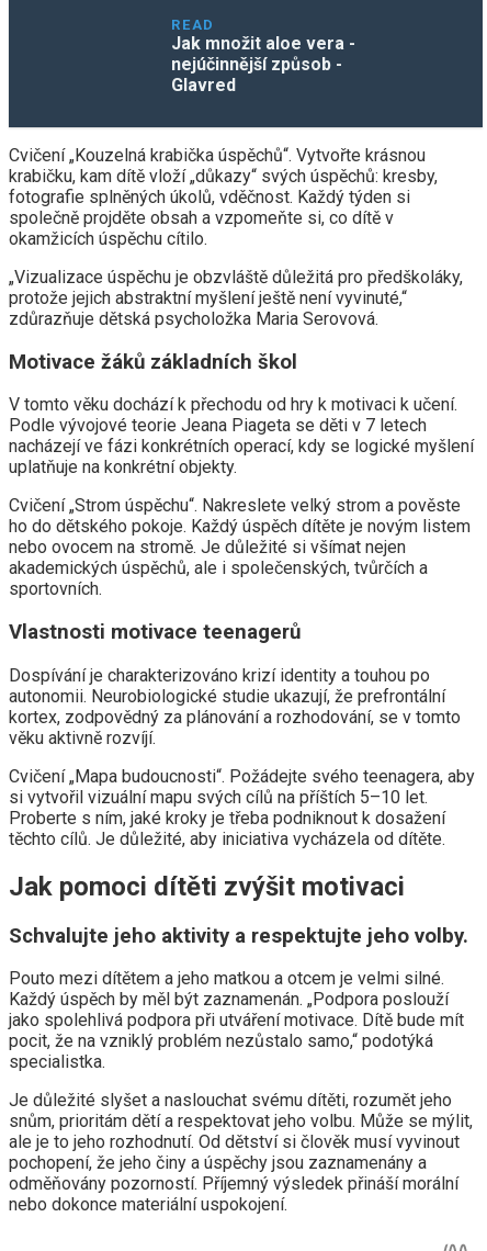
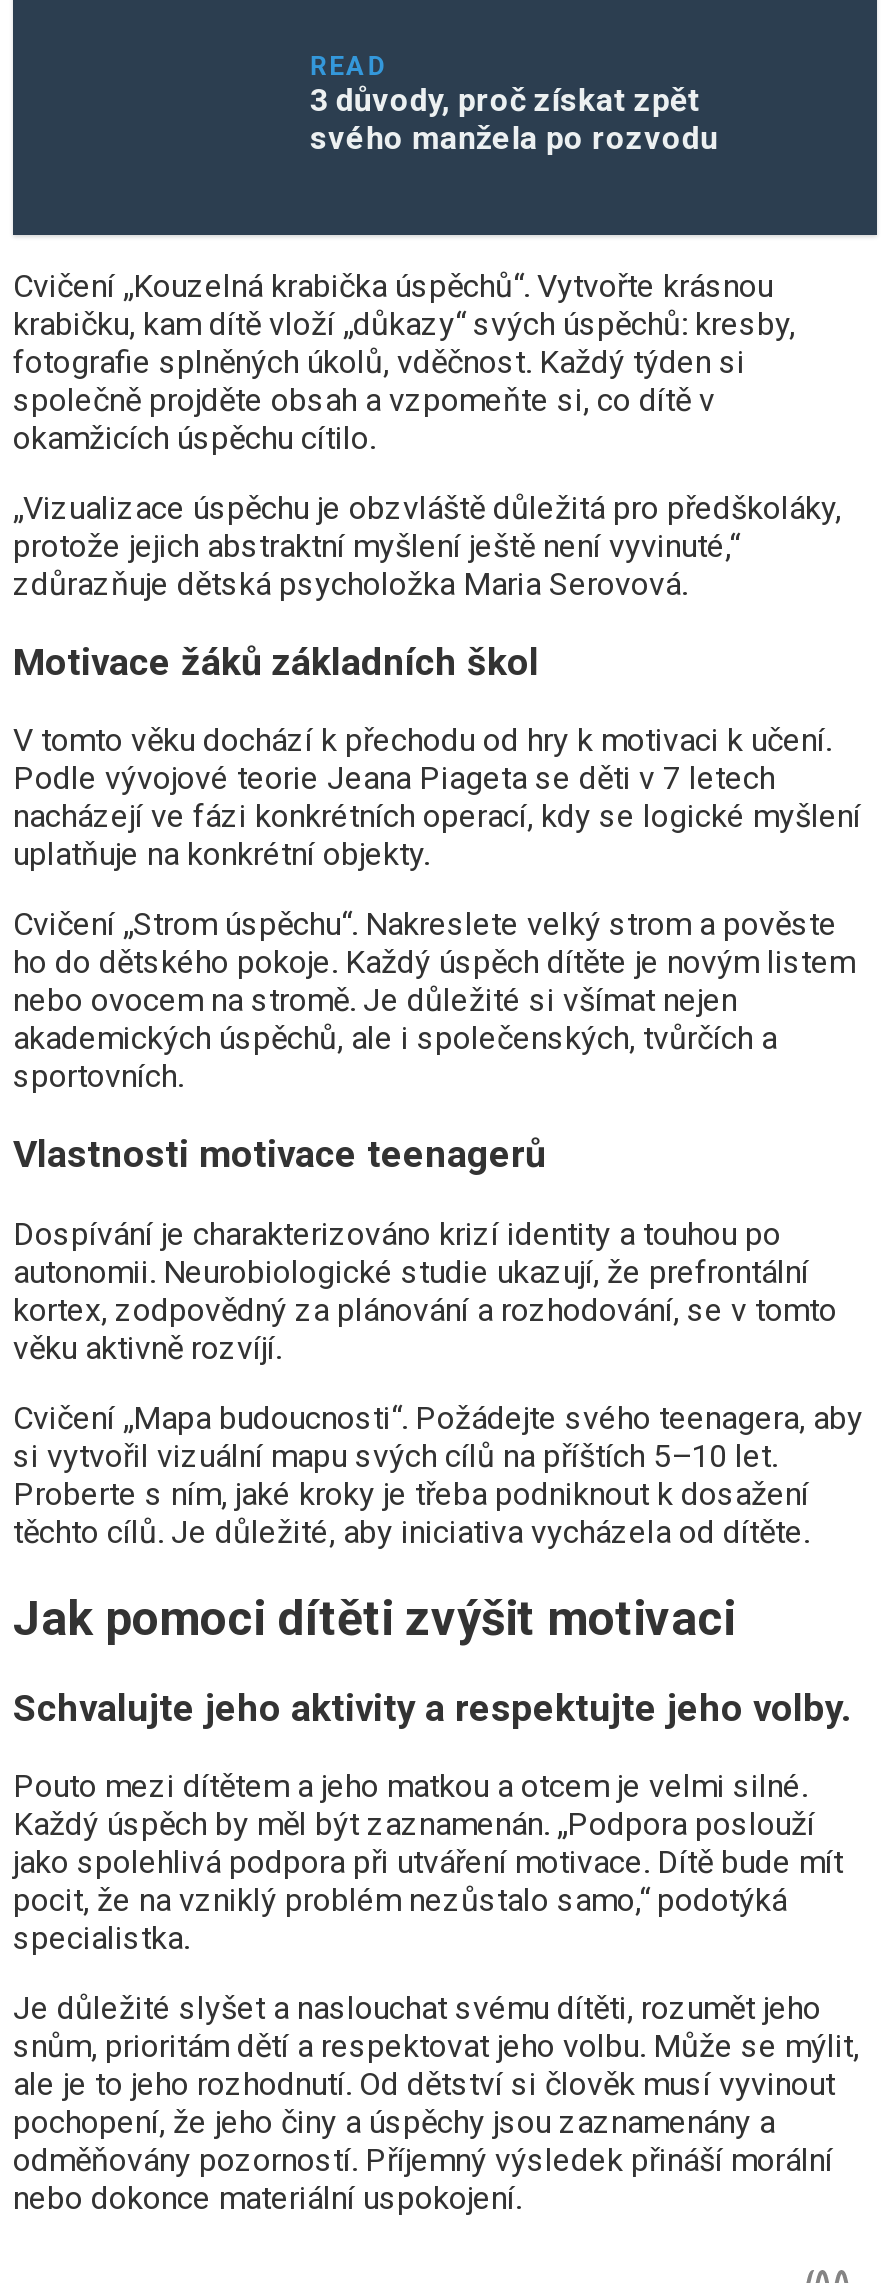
[172,33,356,95] Jak množit aloe vera - | nejúčinnější způsob - | Glavred -> [310,81,718,157] 3 důvody, proč získat zpět | svého manžela po rozvodu

